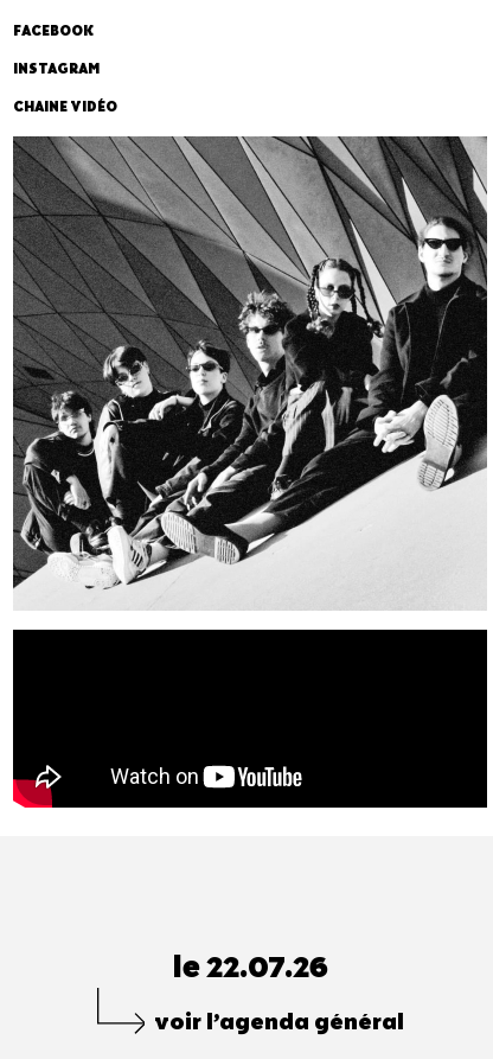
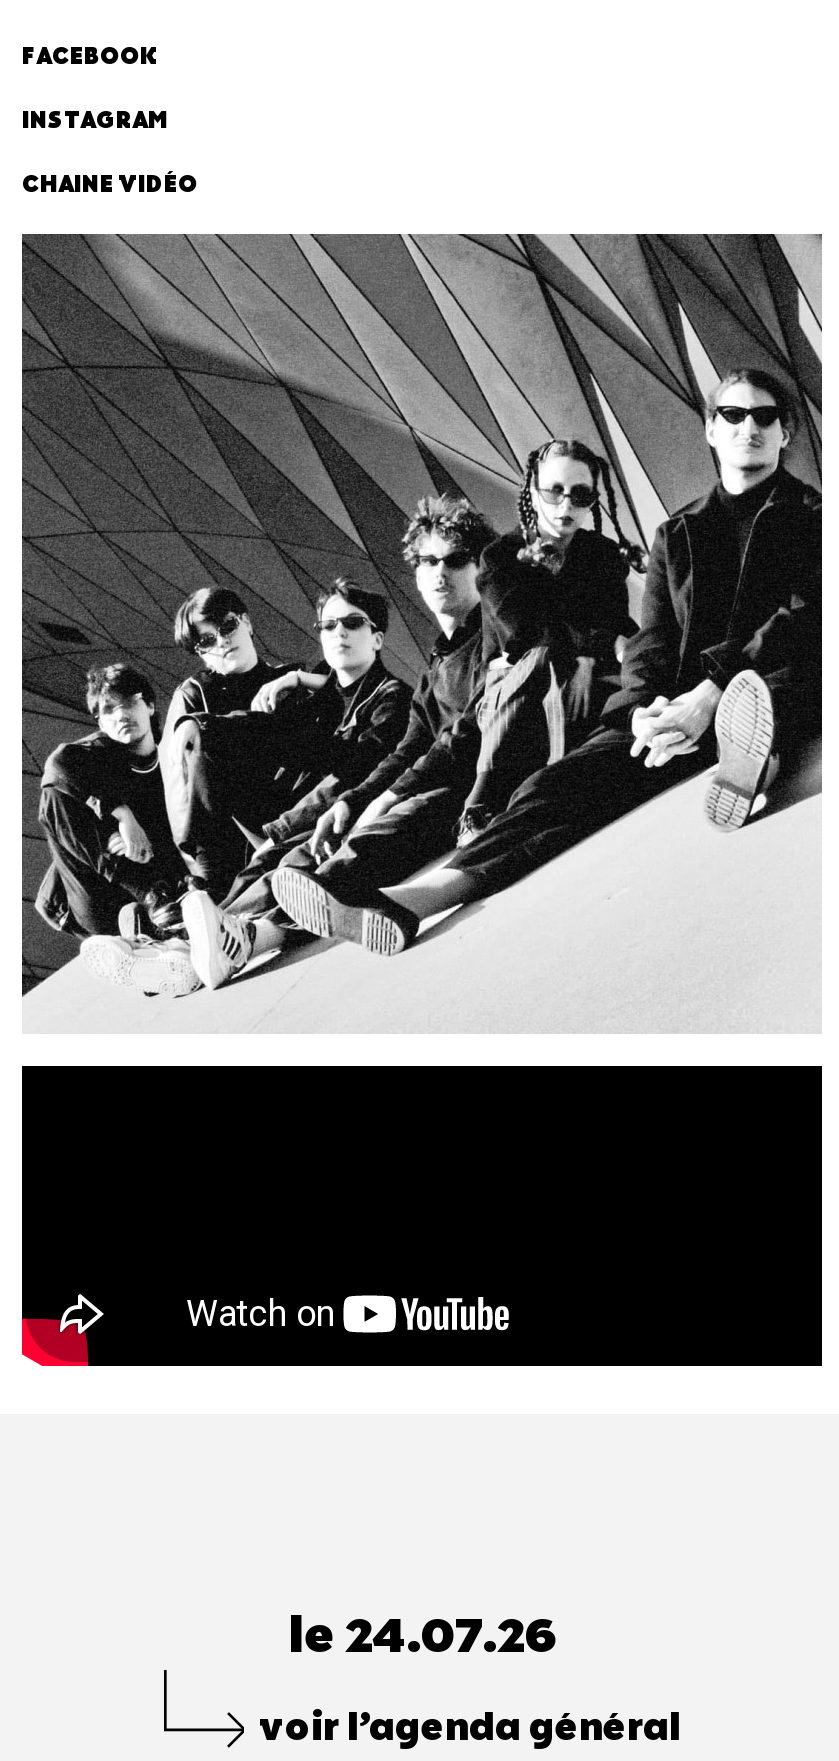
[172,951,328,985] le 22.07.26 -> [288,1608,556,1666] le 24.07.26

